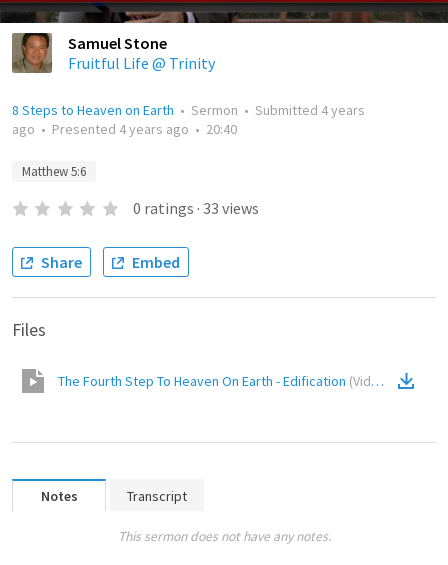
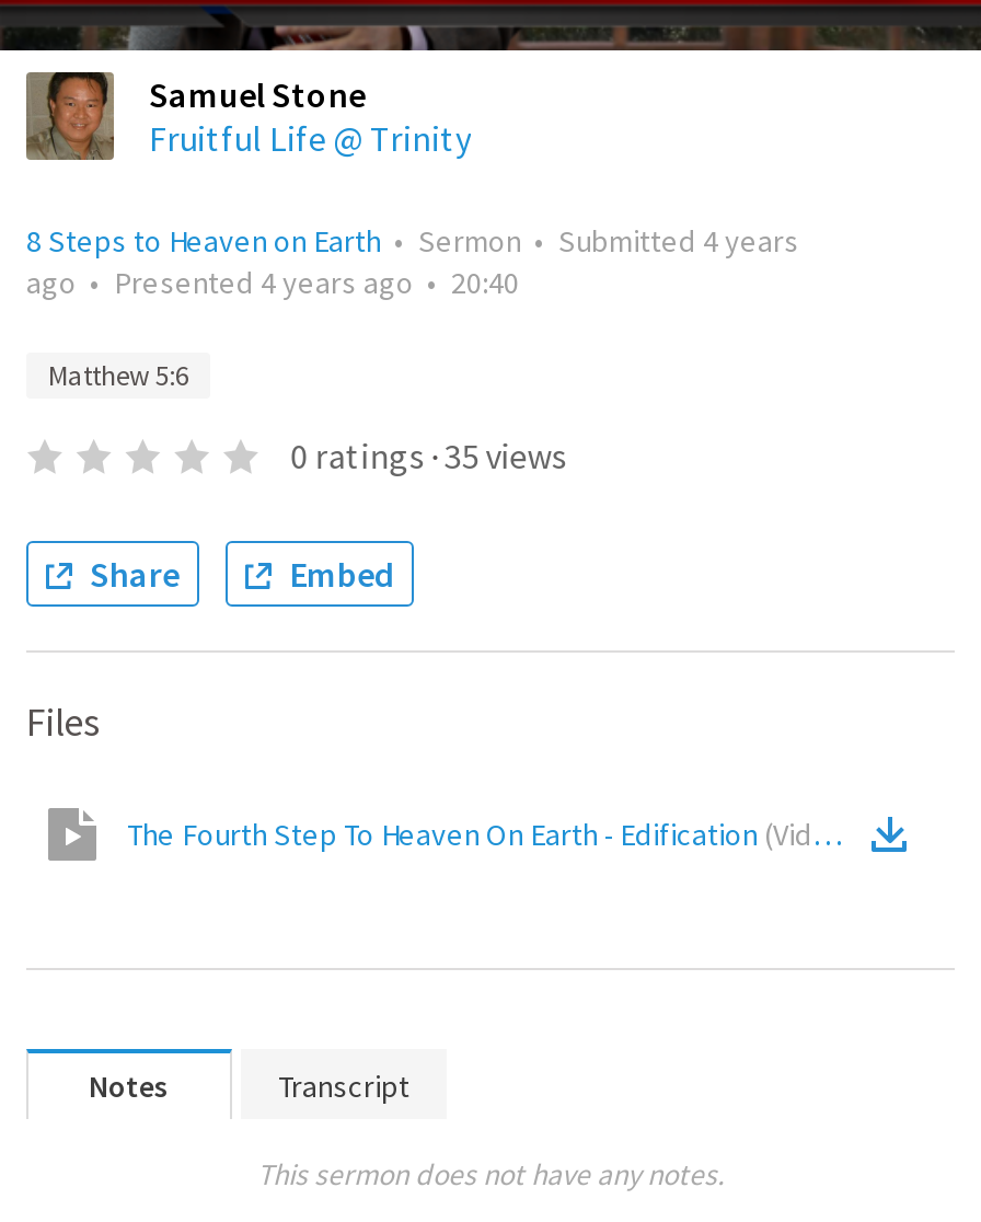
[133,198,259,218] 0 ratings · 33 views -> [291,434,566,477] 0 ratings · 35 views

